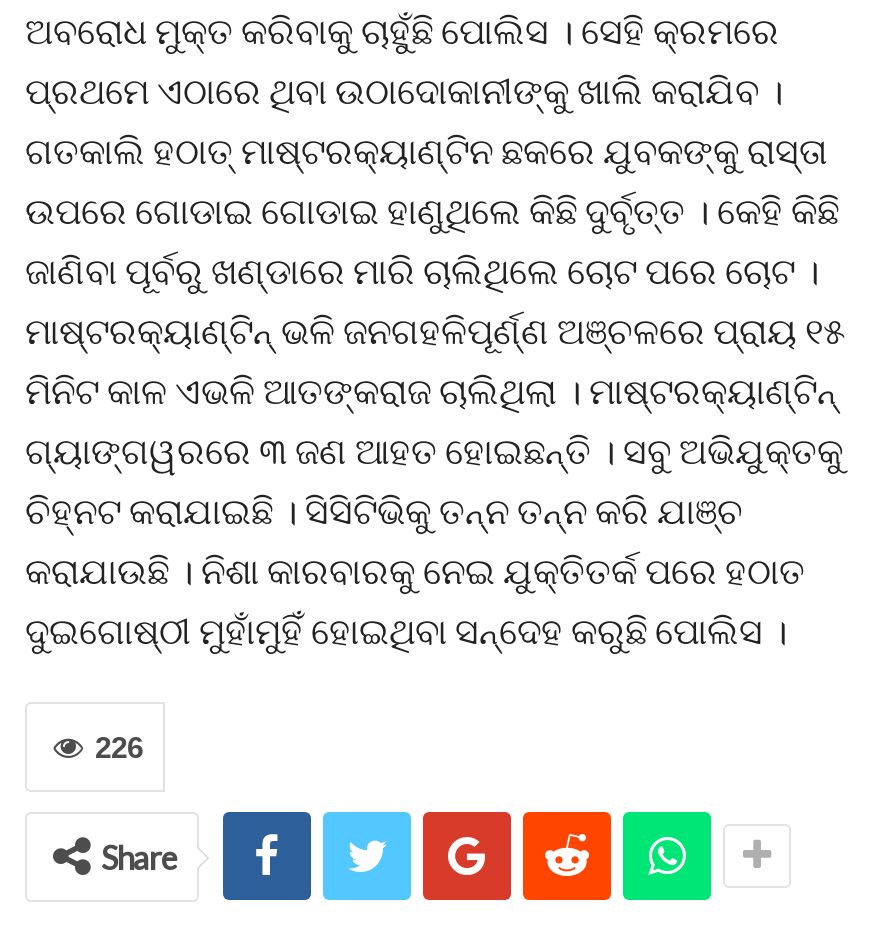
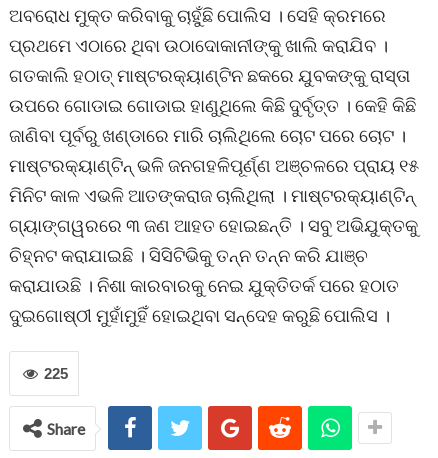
[95,730,143,764] 226 -> [44,365,68,382] 225

